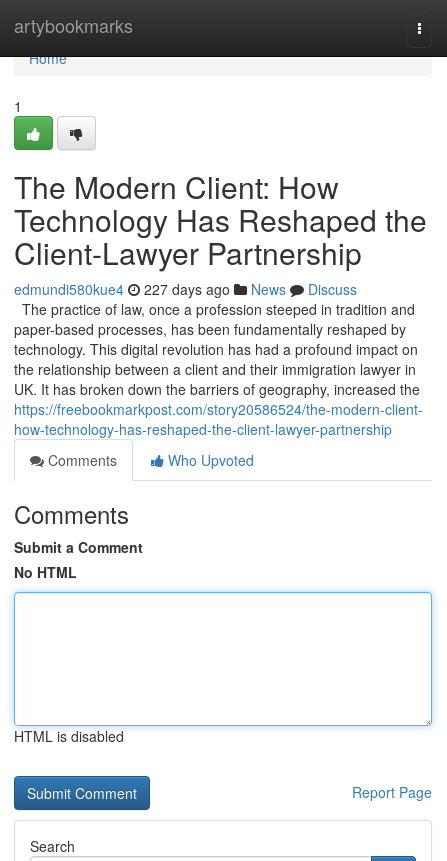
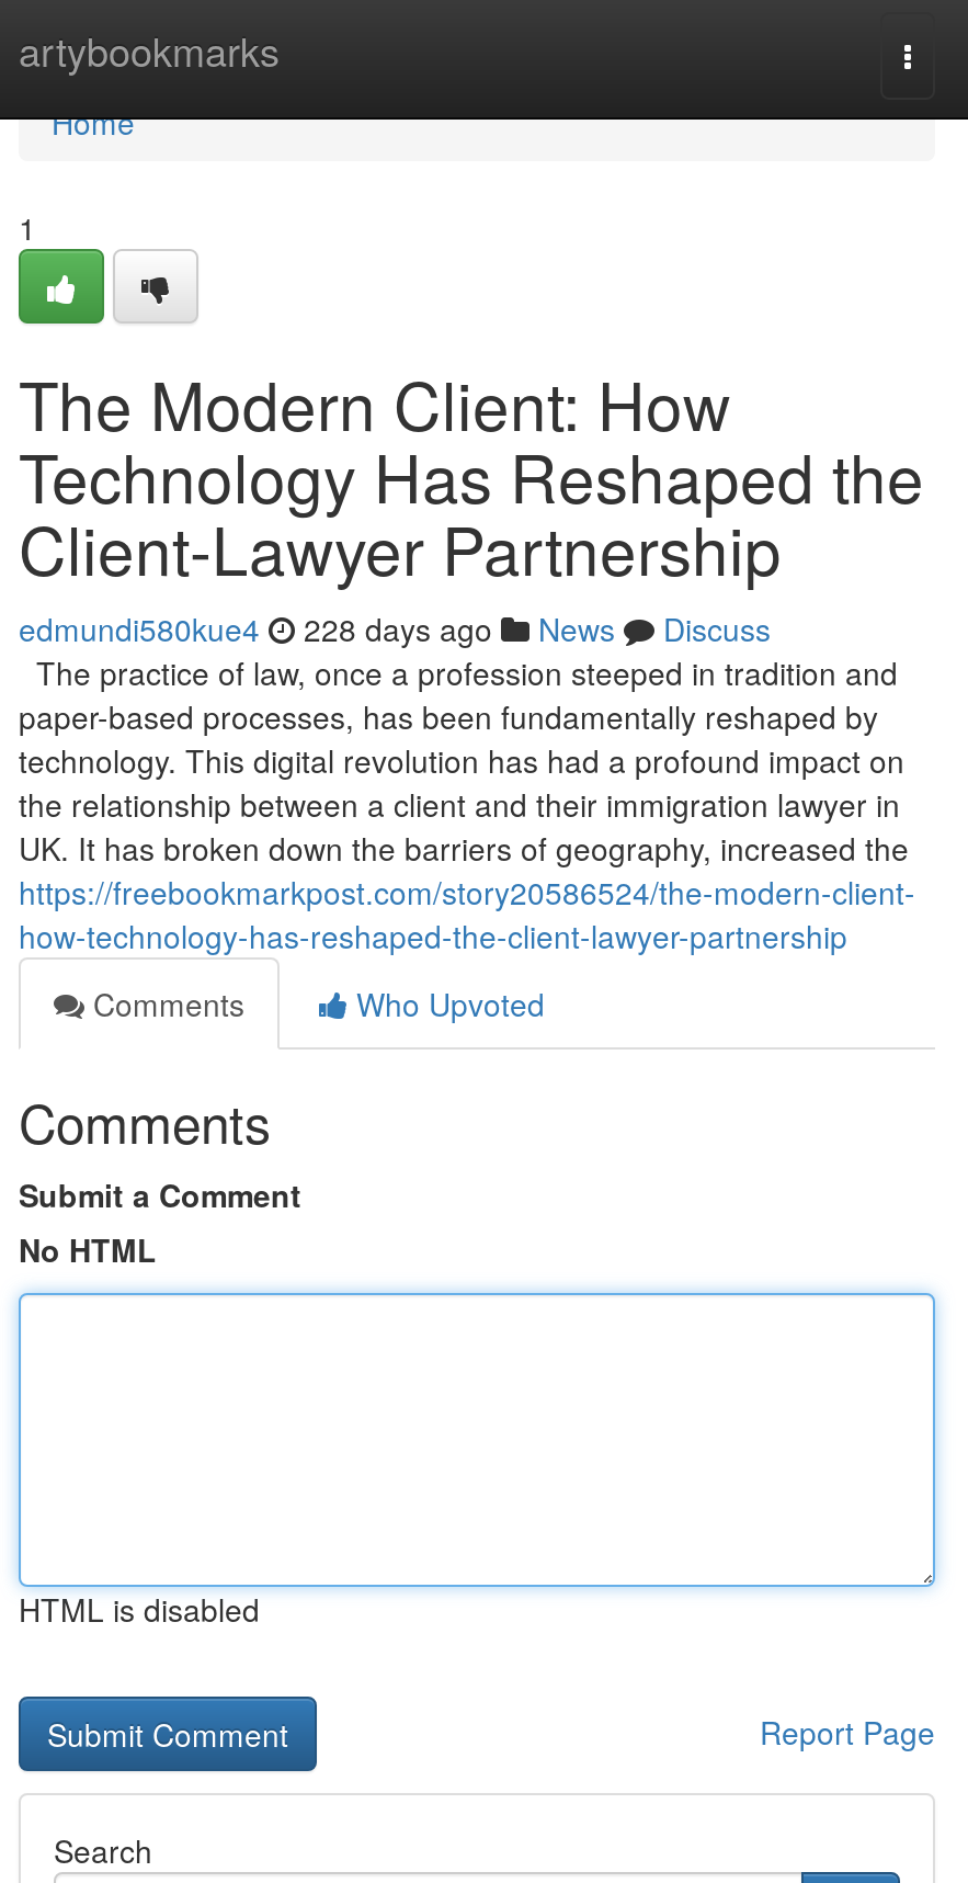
[14,279,357,299] edmundi580kue4 227 days ago News Discuss -> [19,606,771,650] edmundi580kue4 228 days ago News Discuss

